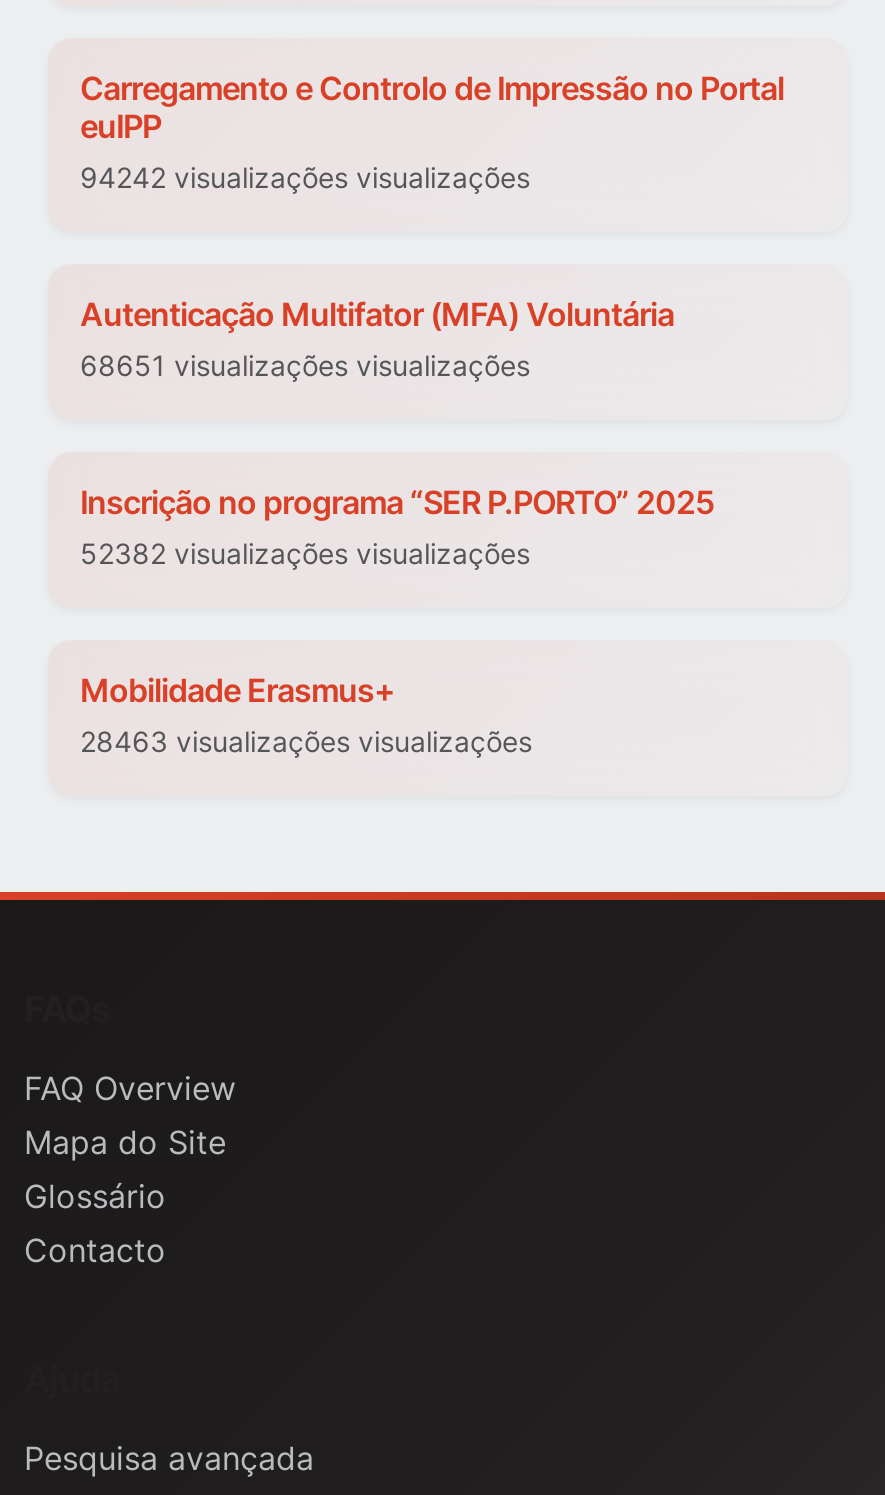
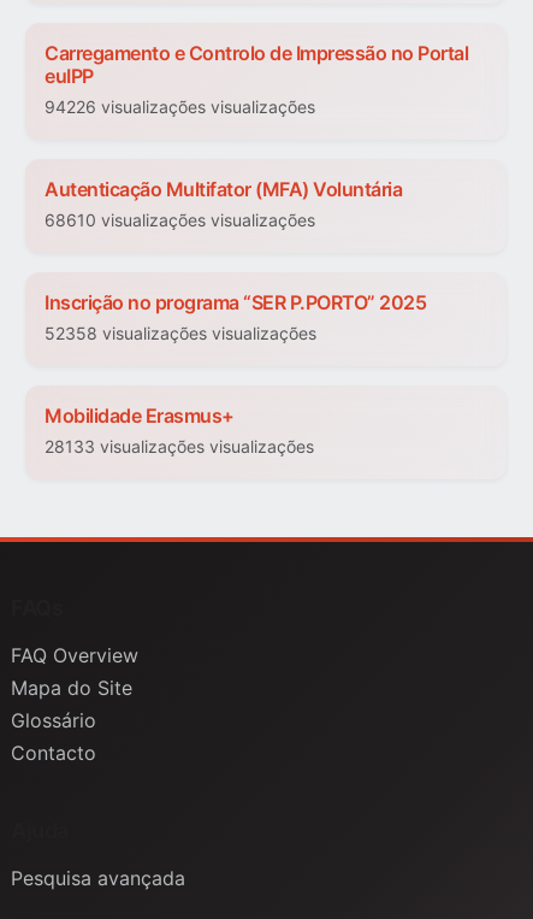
[80,161,530,195] 94242 visualizações visualizações -> [45,97,315,117] 94226 visualizações visualizações
[80,349,530,383] 68651 visualizações visualizações -> [45,210,315,231] 68610 visualizações visualizações
[80,537,530,571] 52382 visualizações visualizações -> [45,323,316,344] 52358 visualizações visualizações
[80,725,532,759] 28463 visualizações visualizações -> [45,437,314,457] 28133 visualizações visualizações

